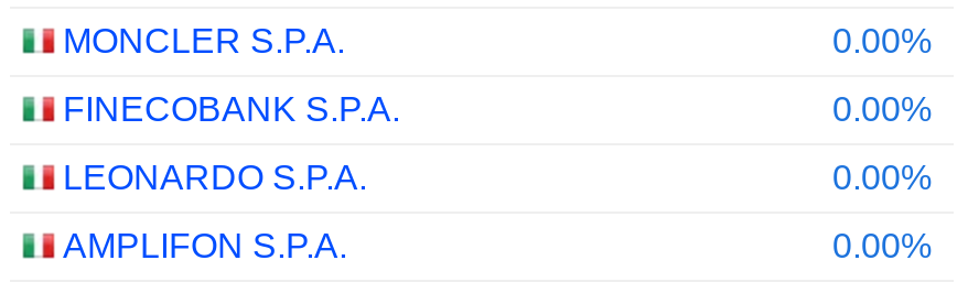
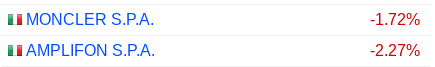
[63,22,932,196] 0.00% | FINECOBANK S.P.A. | 0.00% | LEONARDO S.P.A. | 0.00% -> [370,11,420,28] -1.72%
[832,227,932,264] 0.00% -> [370,42,420,59] -2.27%

